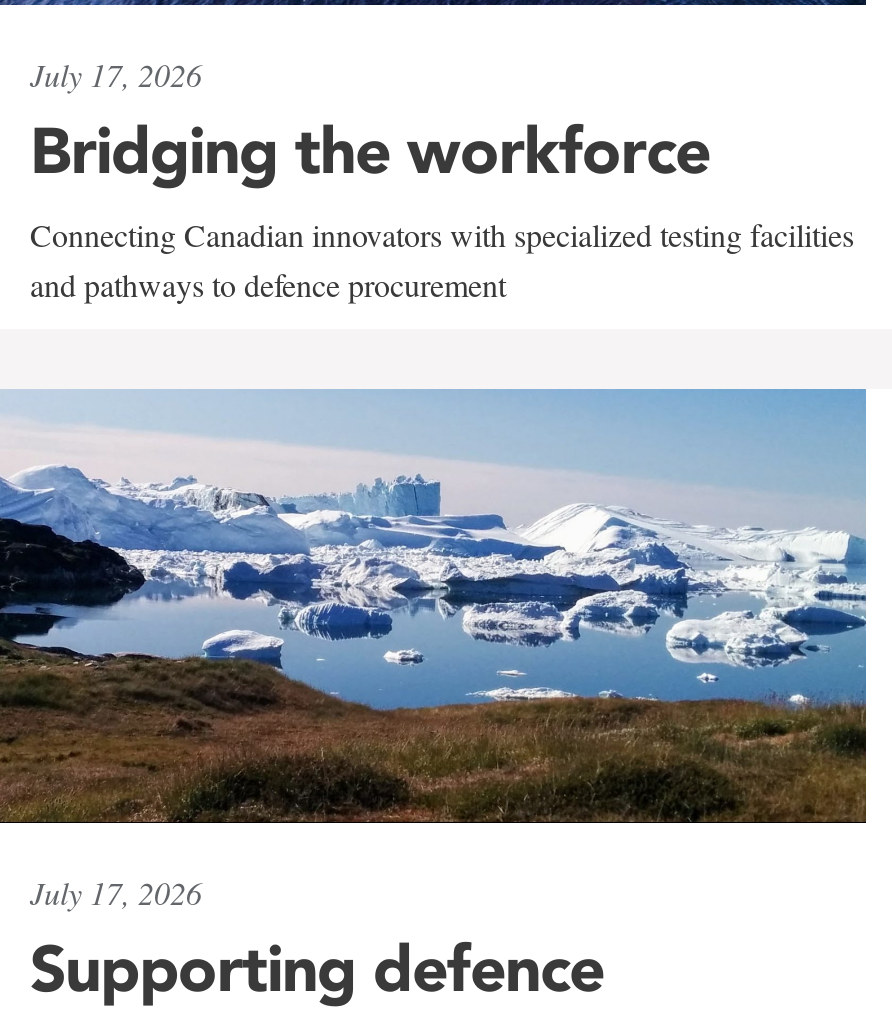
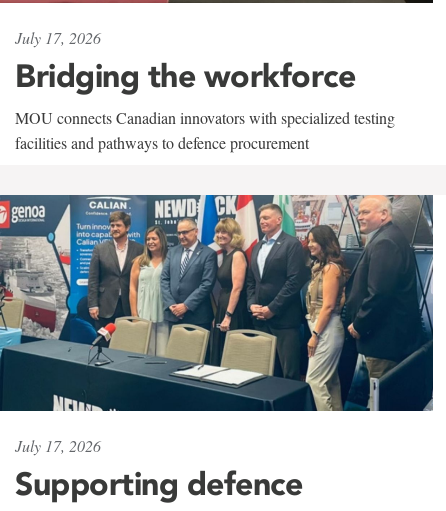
[30,214,854,306] Connecting Canadian innovators with specialized testing facilities | and pathways to defence procurement -> [15,107,395,153] MOU connects Canadian innovators with specialized testing | facilities and pathways to defence procurement
[6,388,868,826] [image] -> [3,194,434,411] [image]

